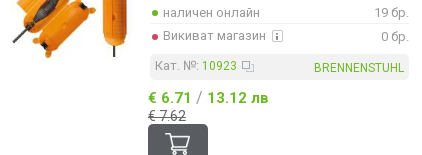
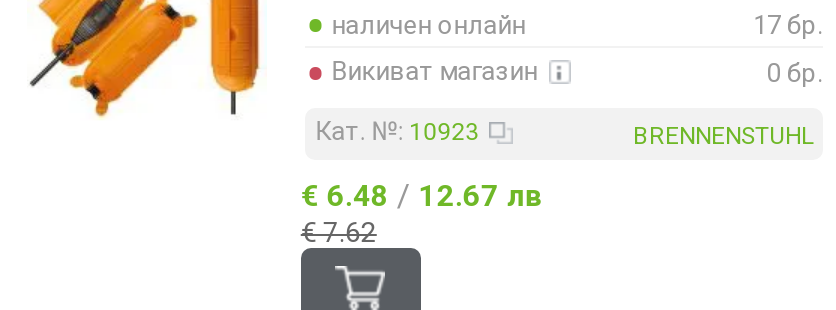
[374,5,409,20] 19 бр. -> [753,10,823,40] 17 бр.
[148,88,269,107] € 6.71 / 13.12 лв -> [301,176,543,214] € 6.48 / 12.67 лв

